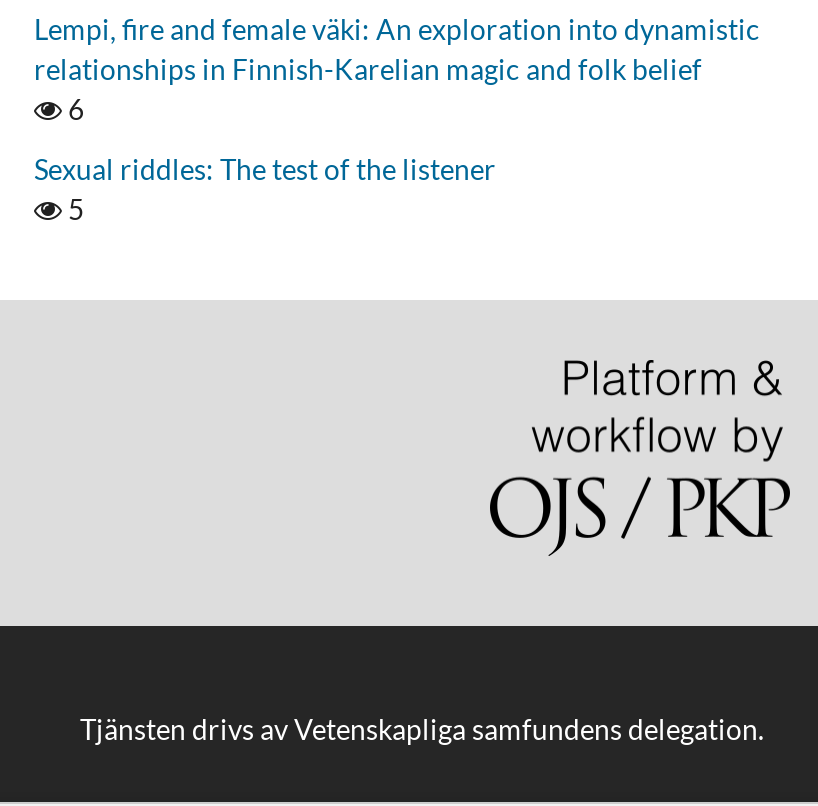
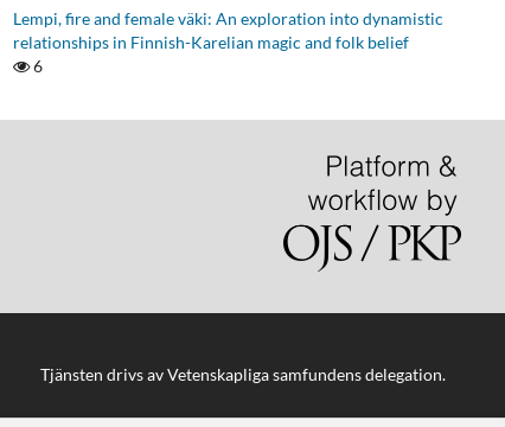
[34,152,496,226] Sexual riddles: The test of the listener | 5 -> none

